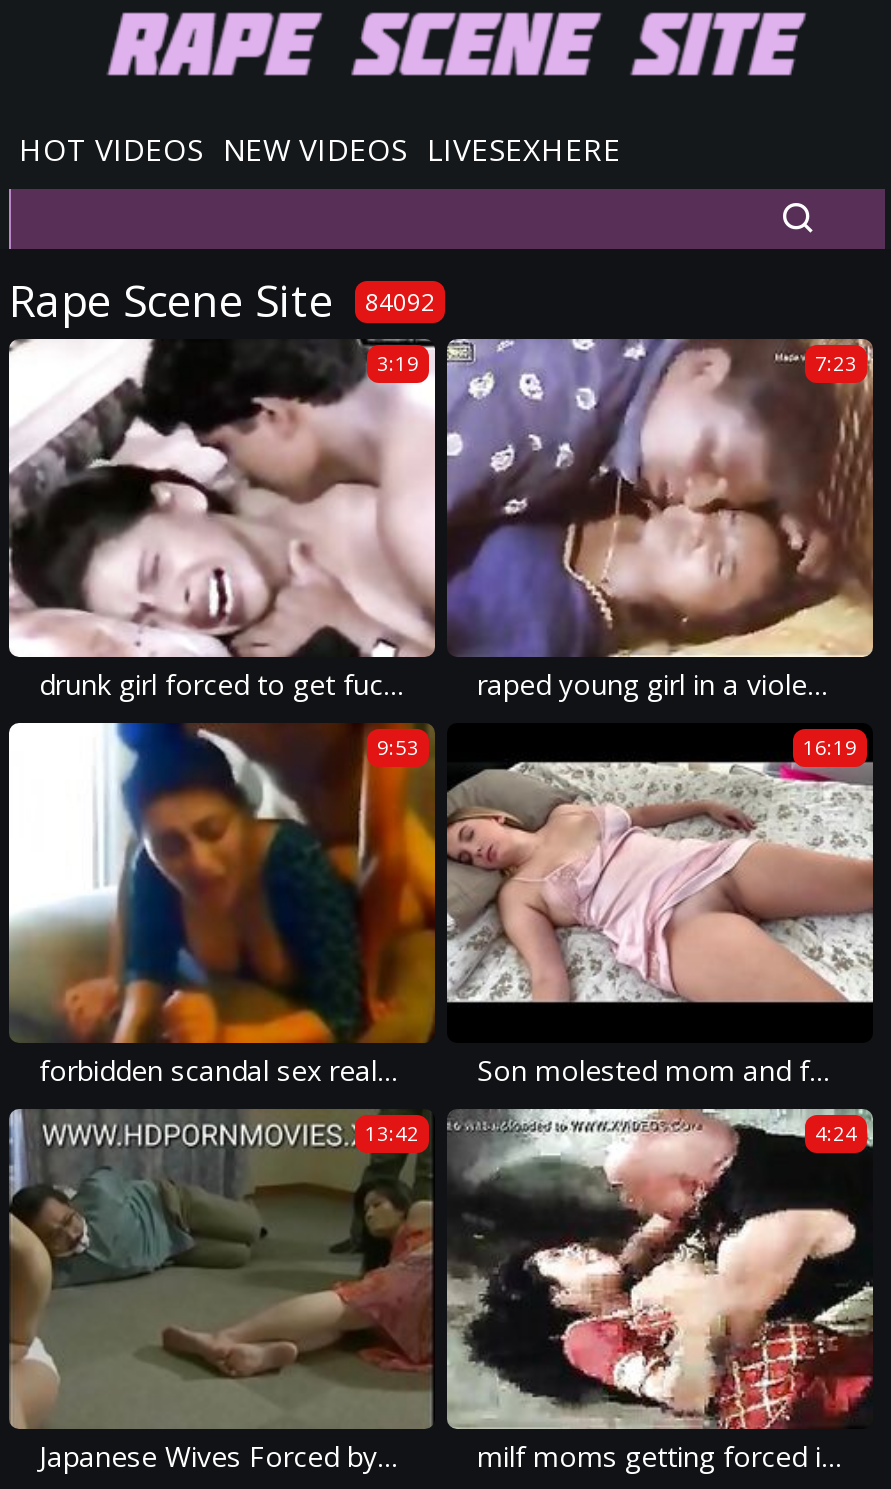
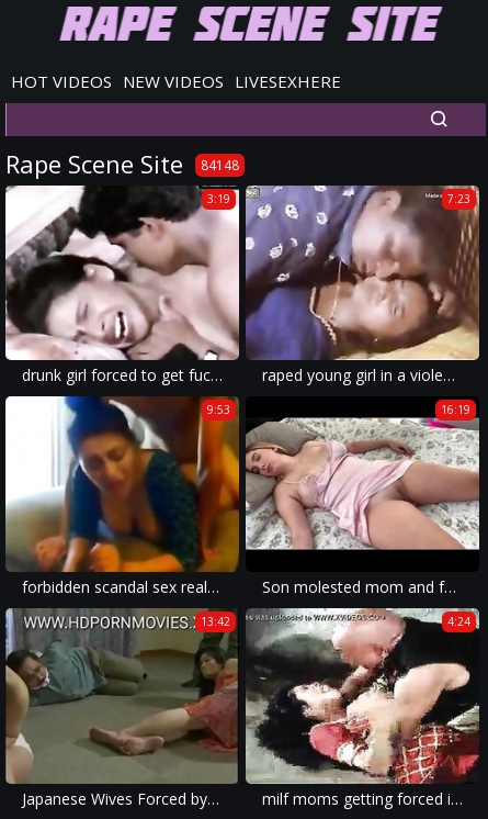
[9,268,435,328] Rape Scene Site 84092 -> [5,147,239,180] Rape Scene Site 84148

